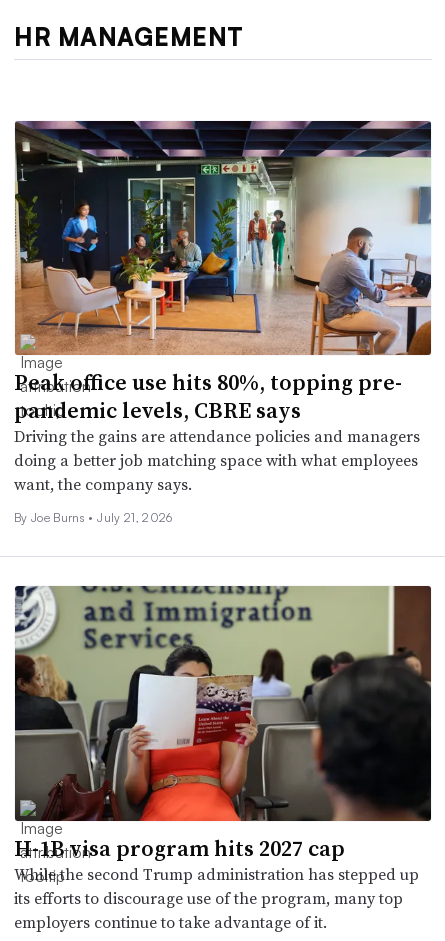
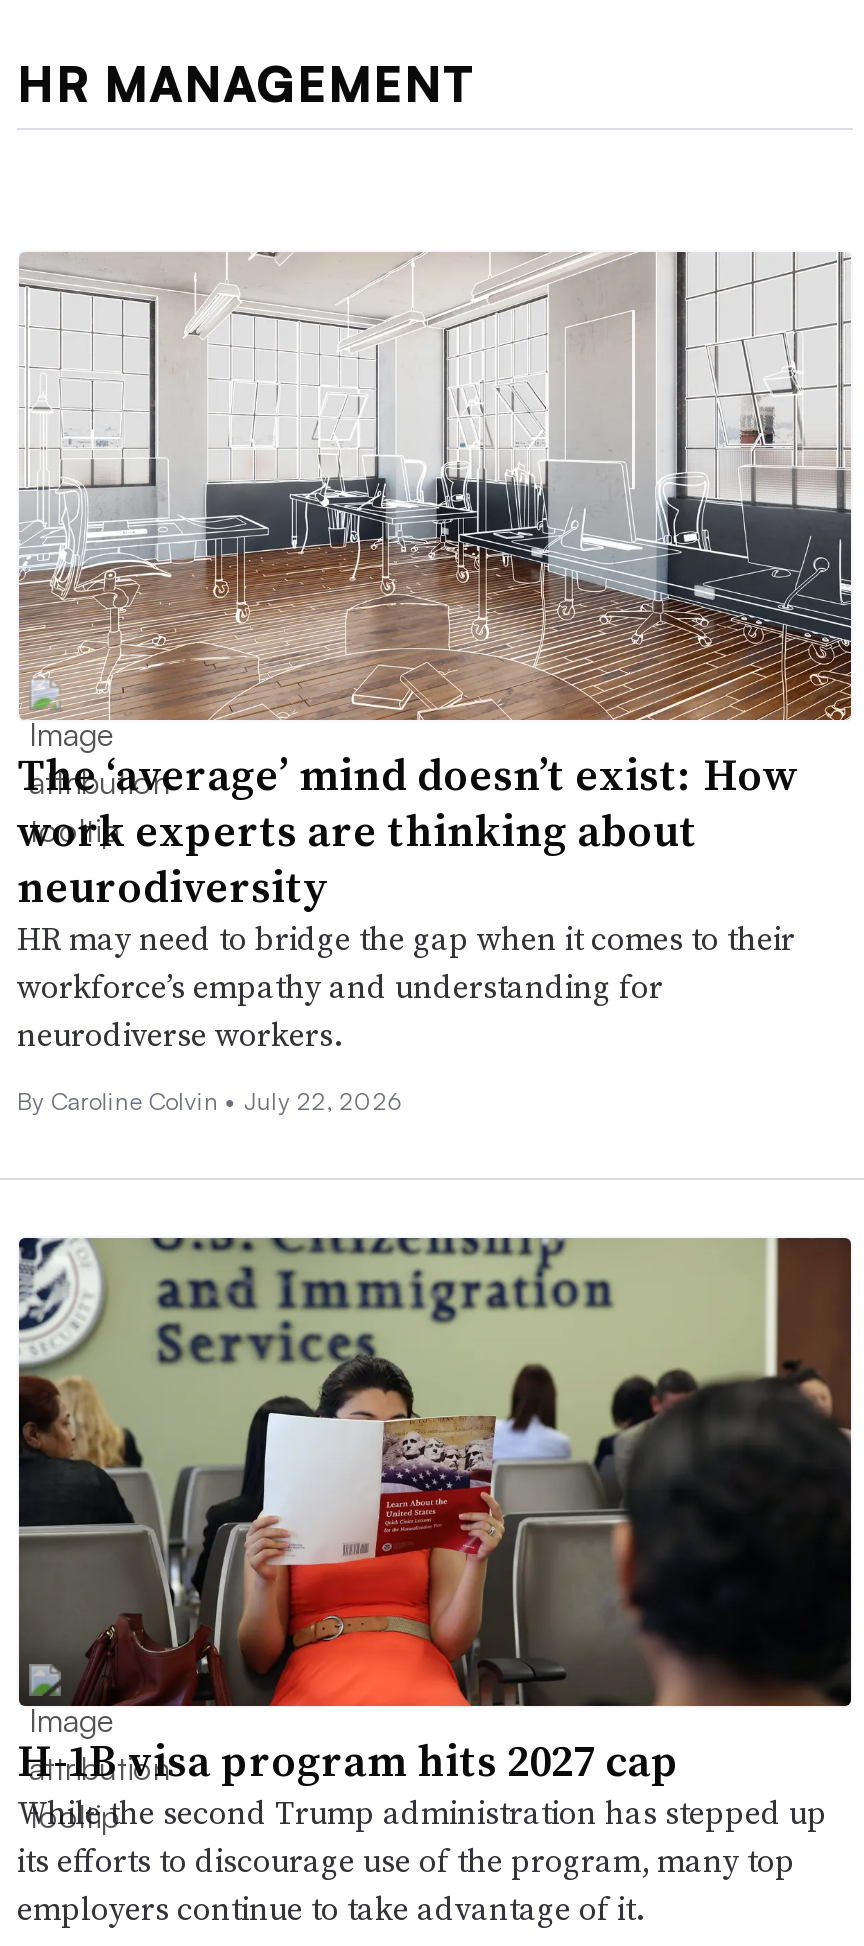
[14,120,432,495] [image] | Peak office use hits 80%, topping pre- | pandemic levels, CBRE says | Driving the gains are attendance policies and managers | doing a better job matching space with what employees | want, the company says. -> [17,252,853,1056] [image] | The ‘average’ mind doesn’t exist: How | work experts are thinking about | neurodiversity | HR may need to bridge the gap when it comes to their | workforce’s empathy and understanding for | neurodiverse workers.
[14,510,173,525] By Joe Burns • July 21, 2026 -> [17,1086,400,1116] By Caroline Colvin • July 22, 2026

